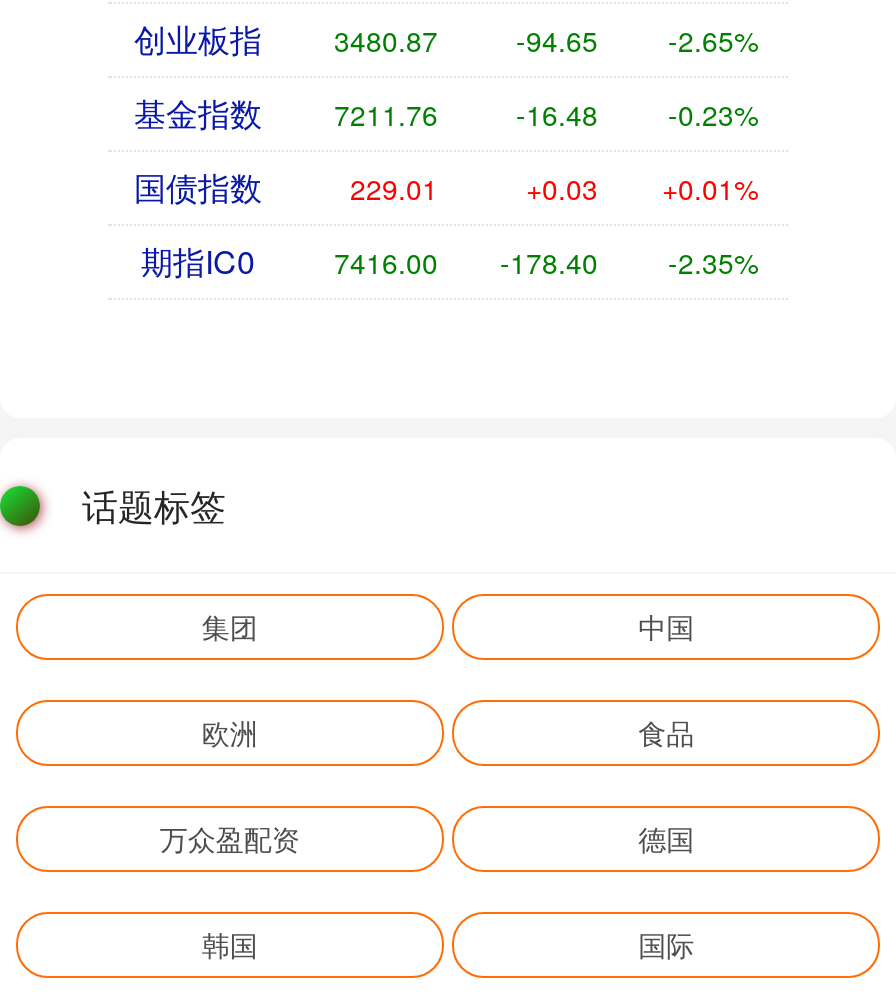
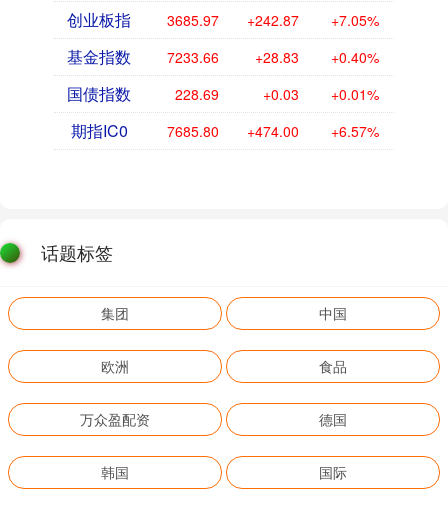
[334,21,438,61] 3480.87 -> [167,10,219,30] 3685.97
[516,21,598,61] -94.65 -> [247,10,299,30] +242.87
[668,21,758,61] -2.65% -> [331,10,379,30] +7.05%
[334,95,438,135] 7211.76 -> [167,47,219,67] 7233.66
[516,95,598,135] -16.48 -> [255,47,299,67] +28.83
[668,95,758,135] -0.23% -> [331,47,379,67] +0.40%
[350,169,438,209] 229.01 -> [175,84,219,104] 228.69
[334,243,438,283] 7416.00 -> [167,121,219,141] 7685.80
[500,243,598,283] -178.40 -> [247,121,299,141] +474.00
[668,243,758,283] -2.35% -> [331,121,379,141] +6.57%

